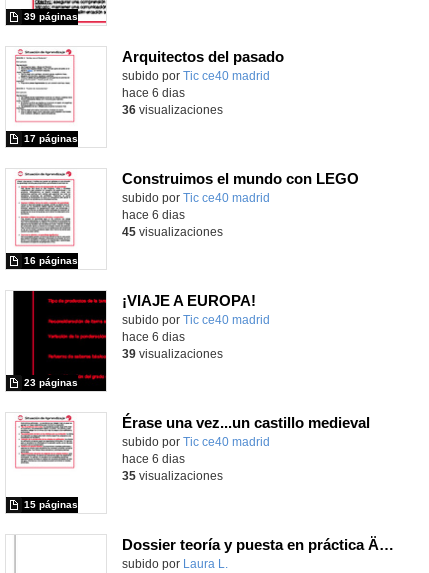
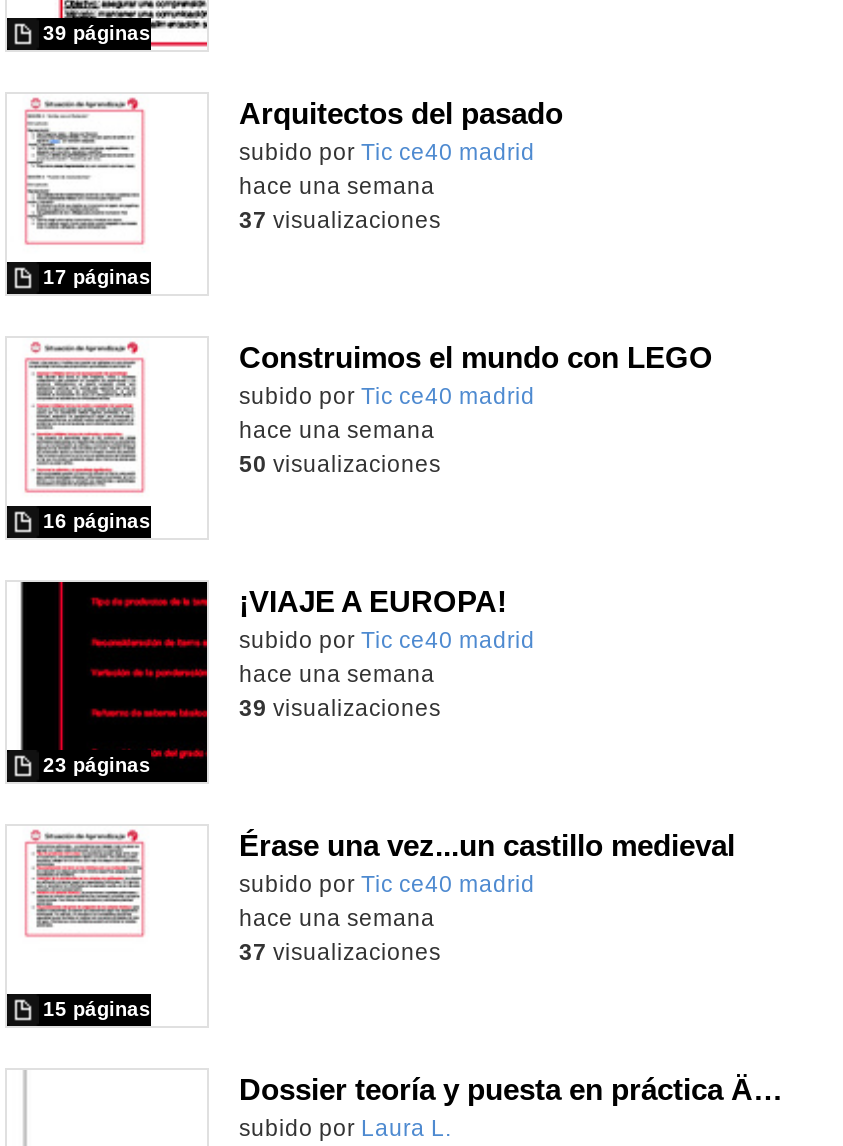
[122,86,185,98] hace 6 dias -> [239,173,435,197] hace una semana
[122,103,223,115] 36 visualizaciones -> [239,207,441,231] 37 visualizaciones
[122,208,185,220] hace 6 dias -> [239,417,435,441] hace una semana
[122,225,223,237] 45 visualizaciones -> [239,451,441,475] 50 visualizaciones
[122,330,185,342] hace 6 dias -> [239,661,435,685] hace una semana
[122,452,185,464] hace 6 dias -> [239,905,435,929] hace una semana
[122,469,223,481] 35 visualizaciones -> [239,939,441,963] 37 visualizaciones

